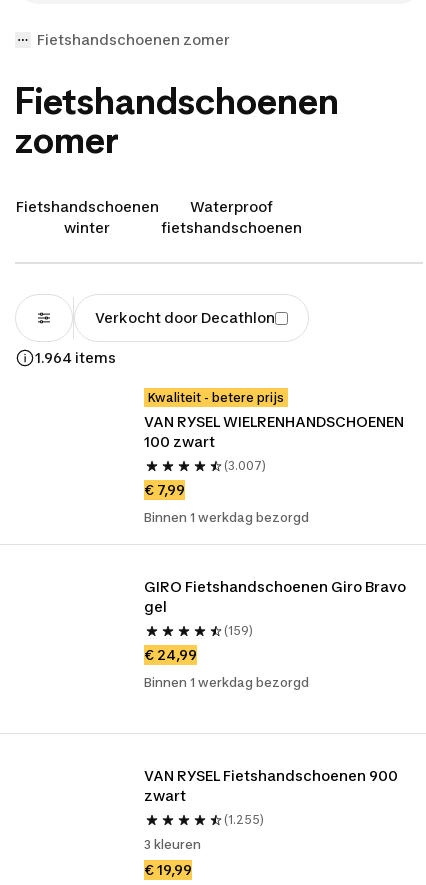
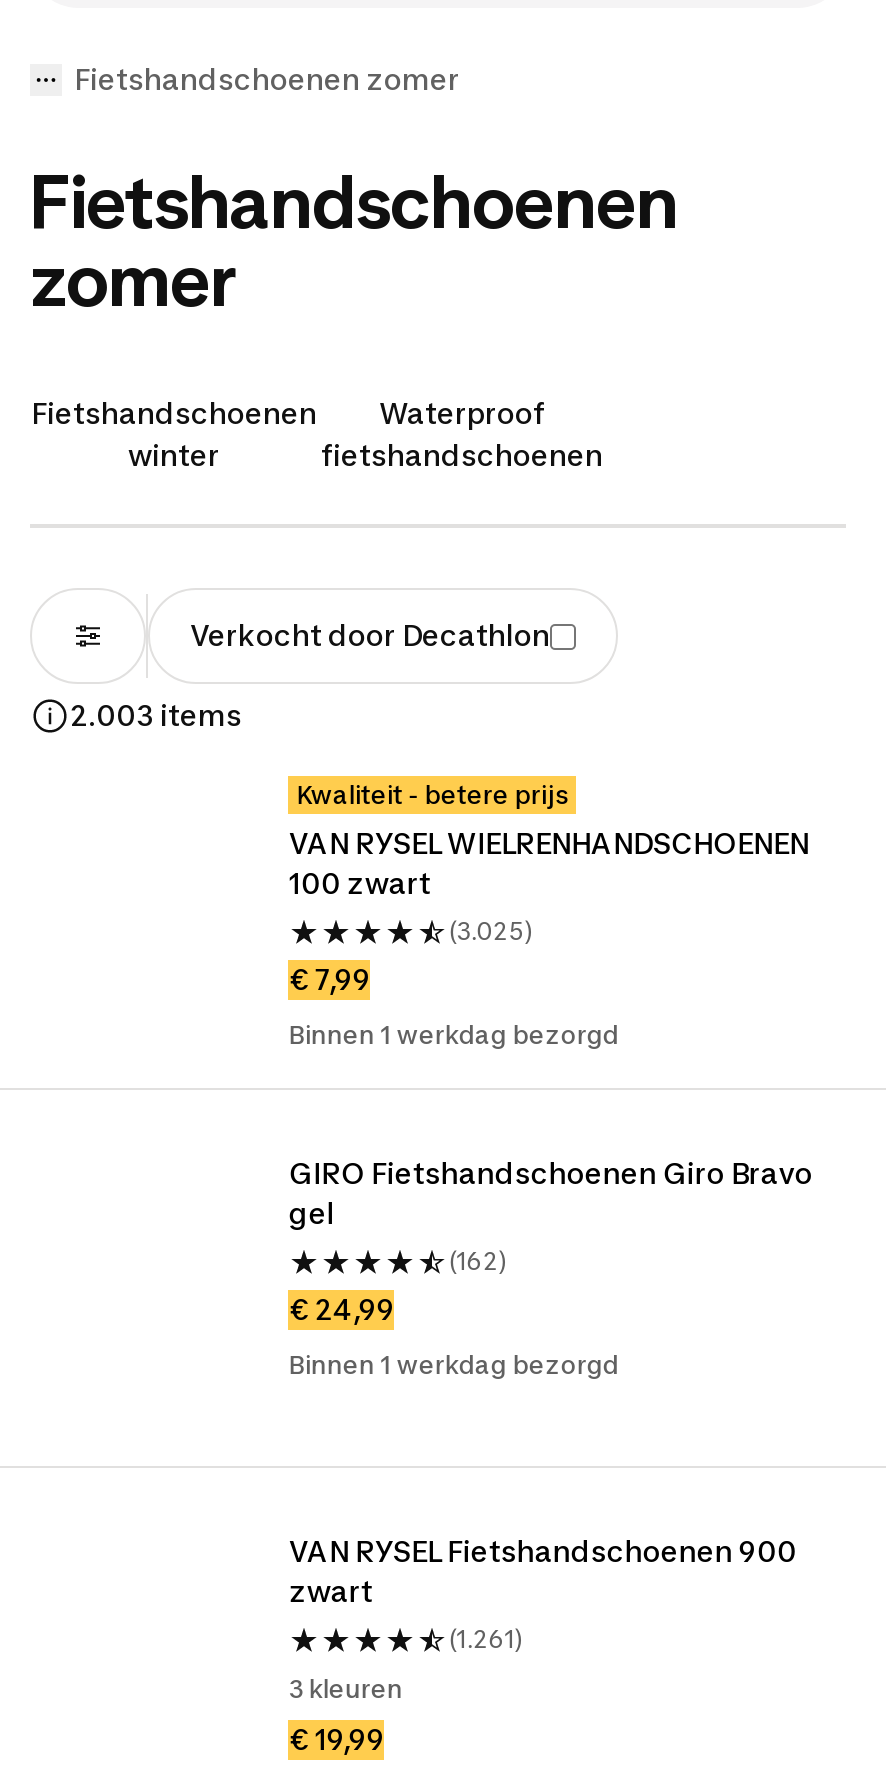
[35,349,116,366] 1.964 items -> [70,698,242,732] 2.003 items
[224,458,266,473] (3.007) -> [449,916,533,946] (3.025)
[224,623,253,638] (159) -> [449,1246,507,1276] (162)
[224,812,264,827] (1.255) -> [449,1624,523,1654] (1.261)

